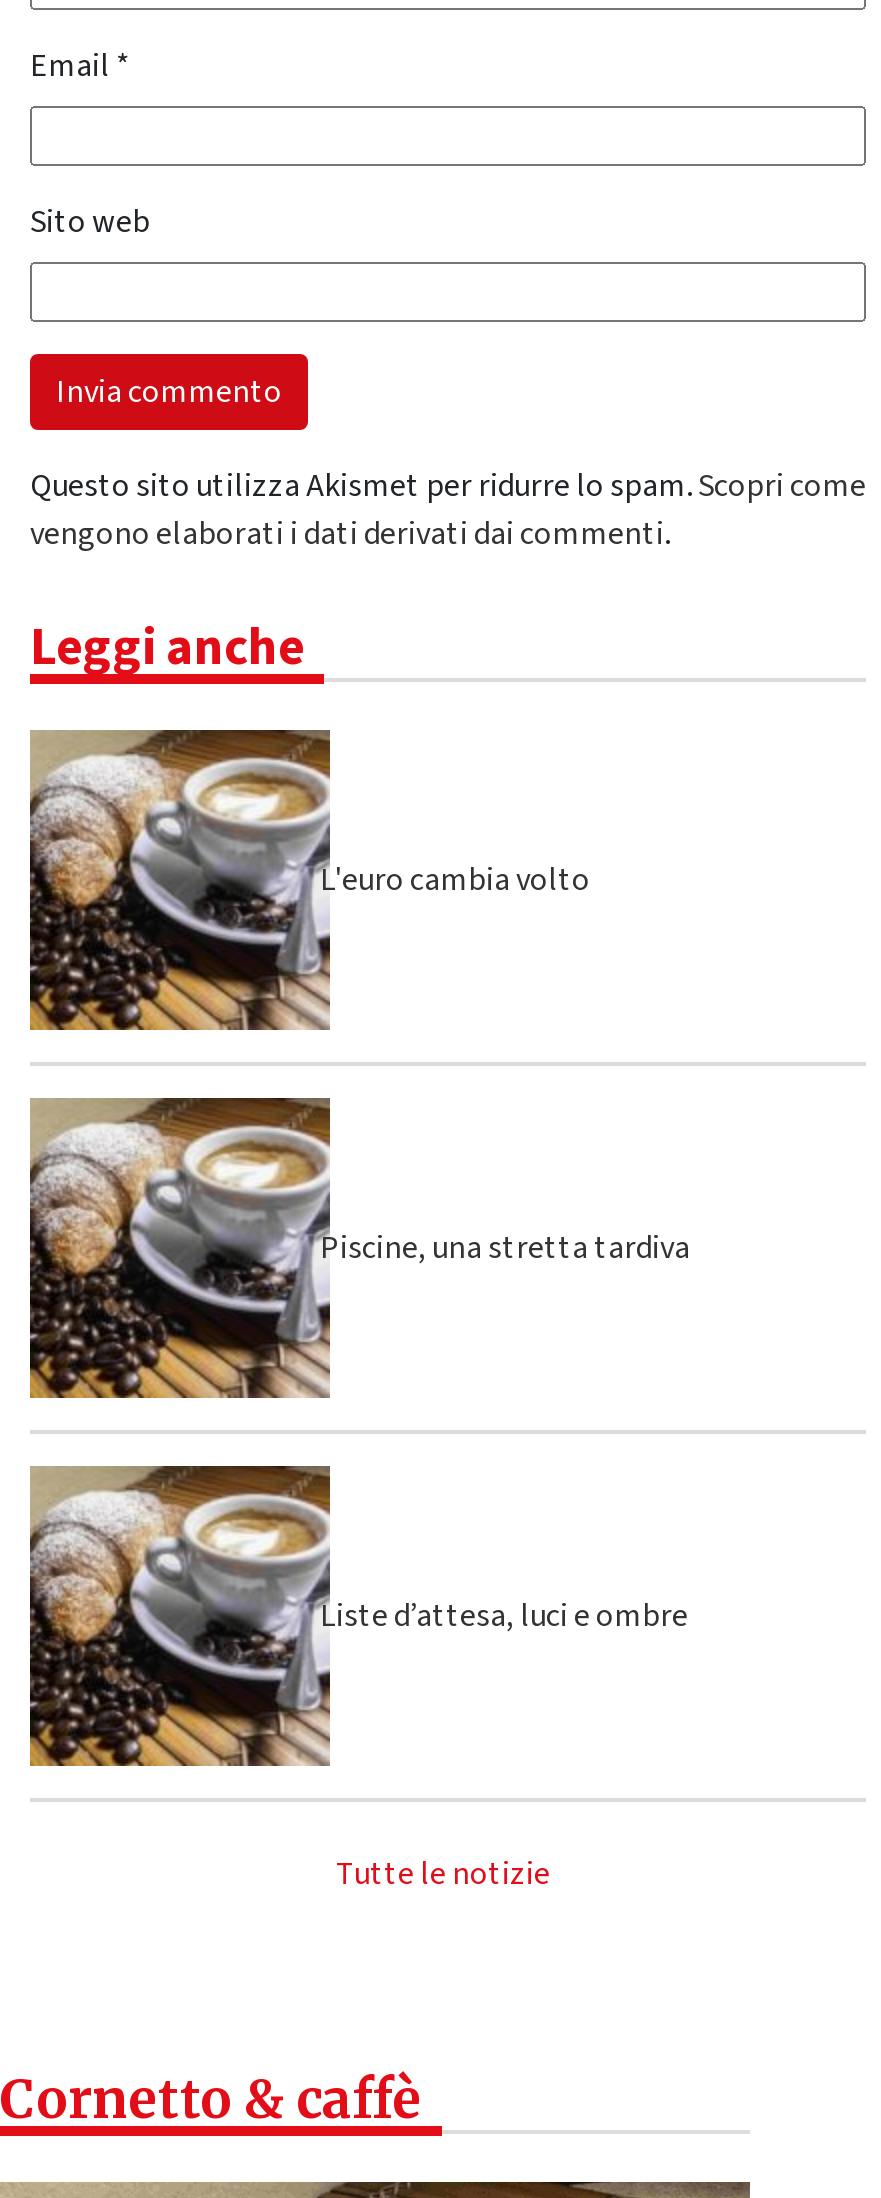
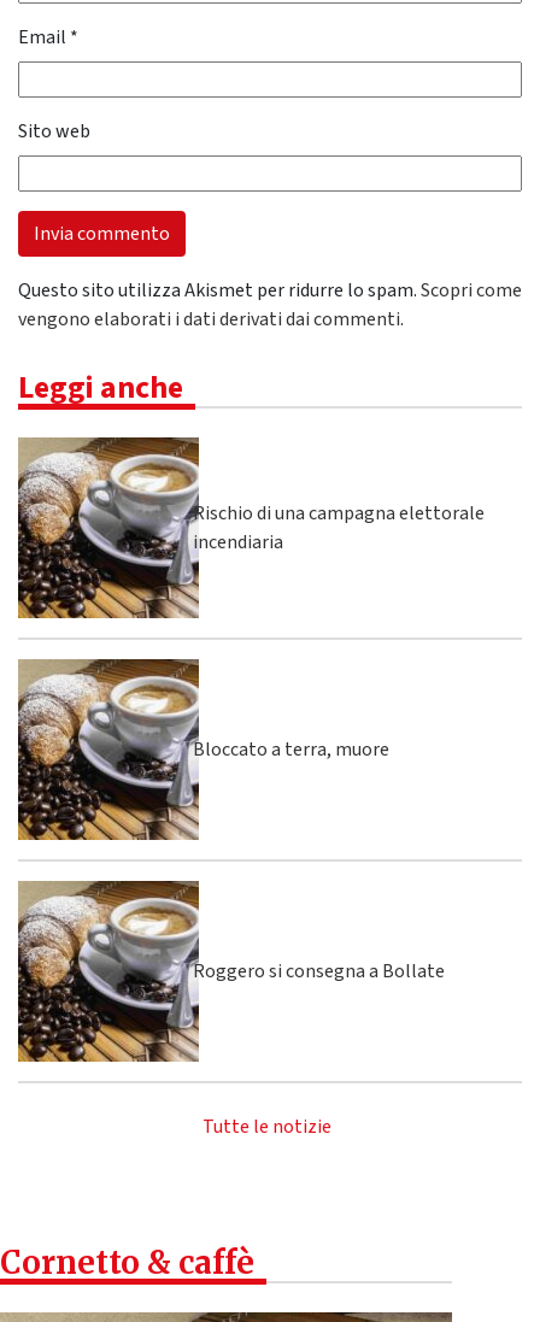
[320,859,590,903] L'euro cambia volto -> [193,501,485,556] Rischio di una campagna elettorale | incendiaria
[320,1227,690,1271] Piscine, una stretta tardiva -> [193,737,389,763] Bloccato a terra, muore
[320,1595,688,1639] Liste d’attesa, luci e ombre -> [193,959,445,985] Roggero si consegna a Bollate

